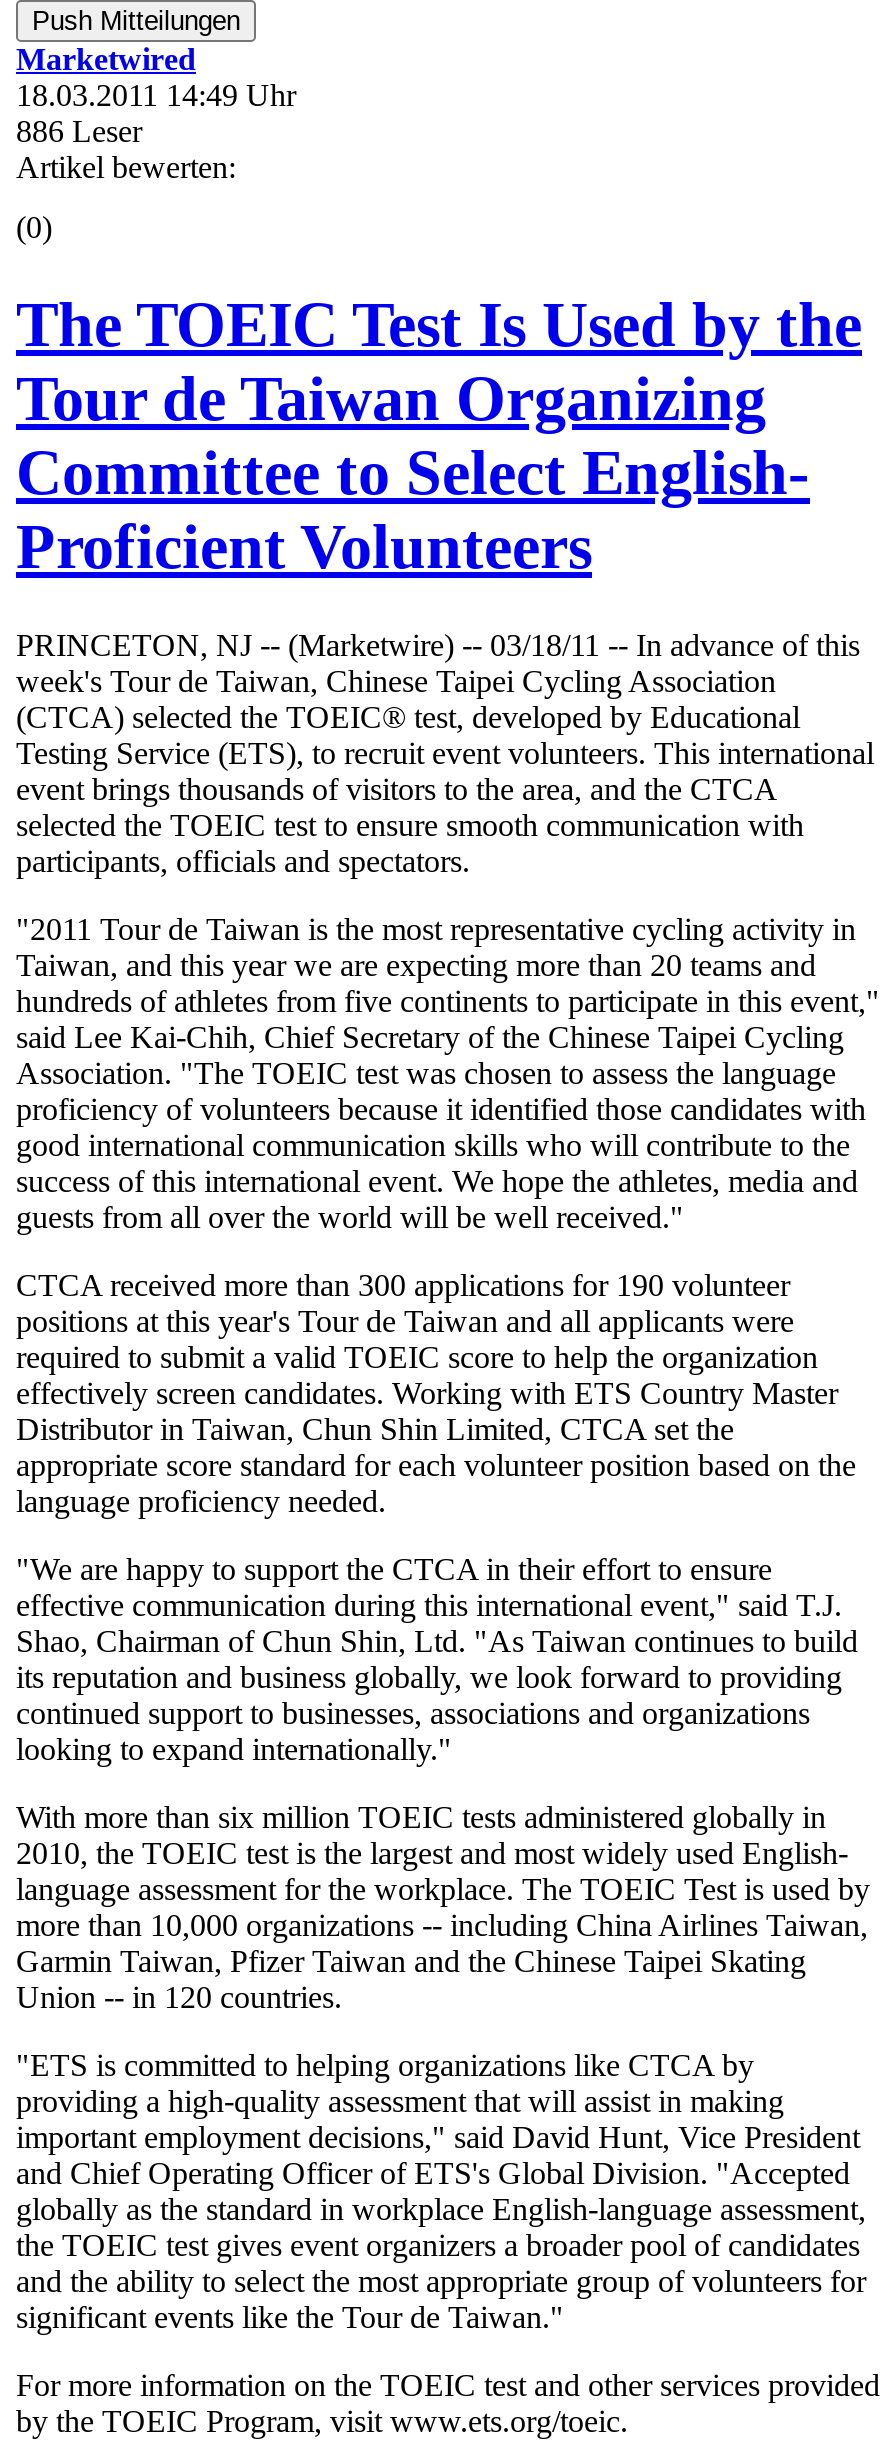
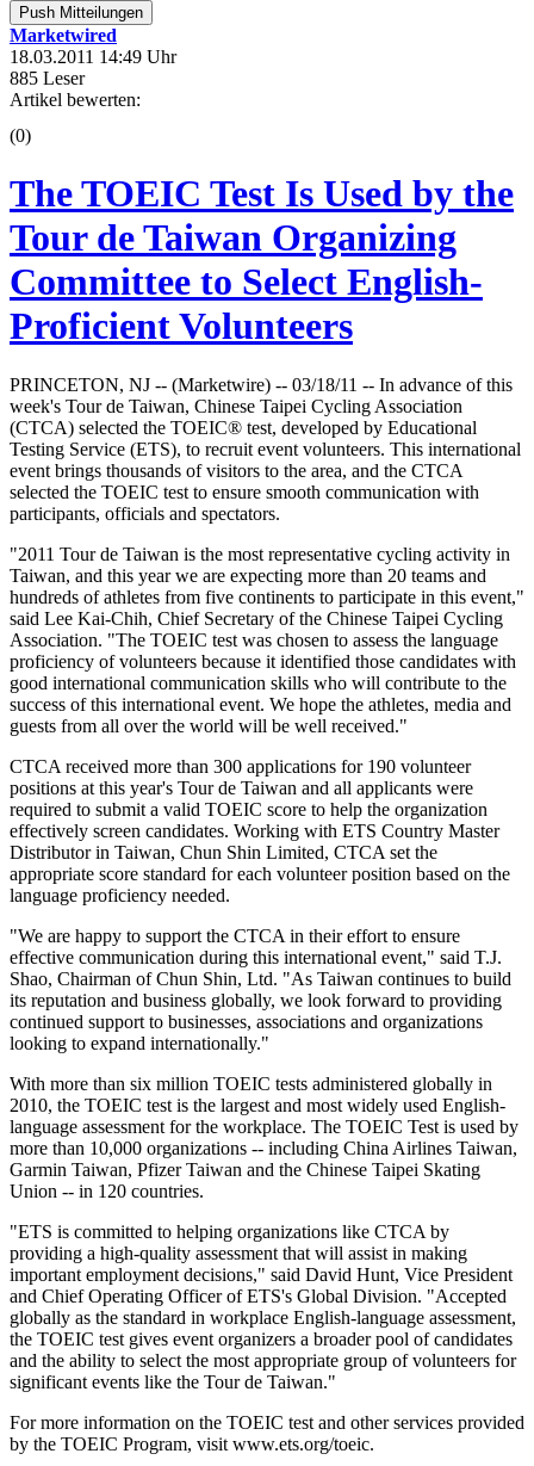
[16,114,142,148] 886 Leser -> [10,68,85,88] 885 Leser

